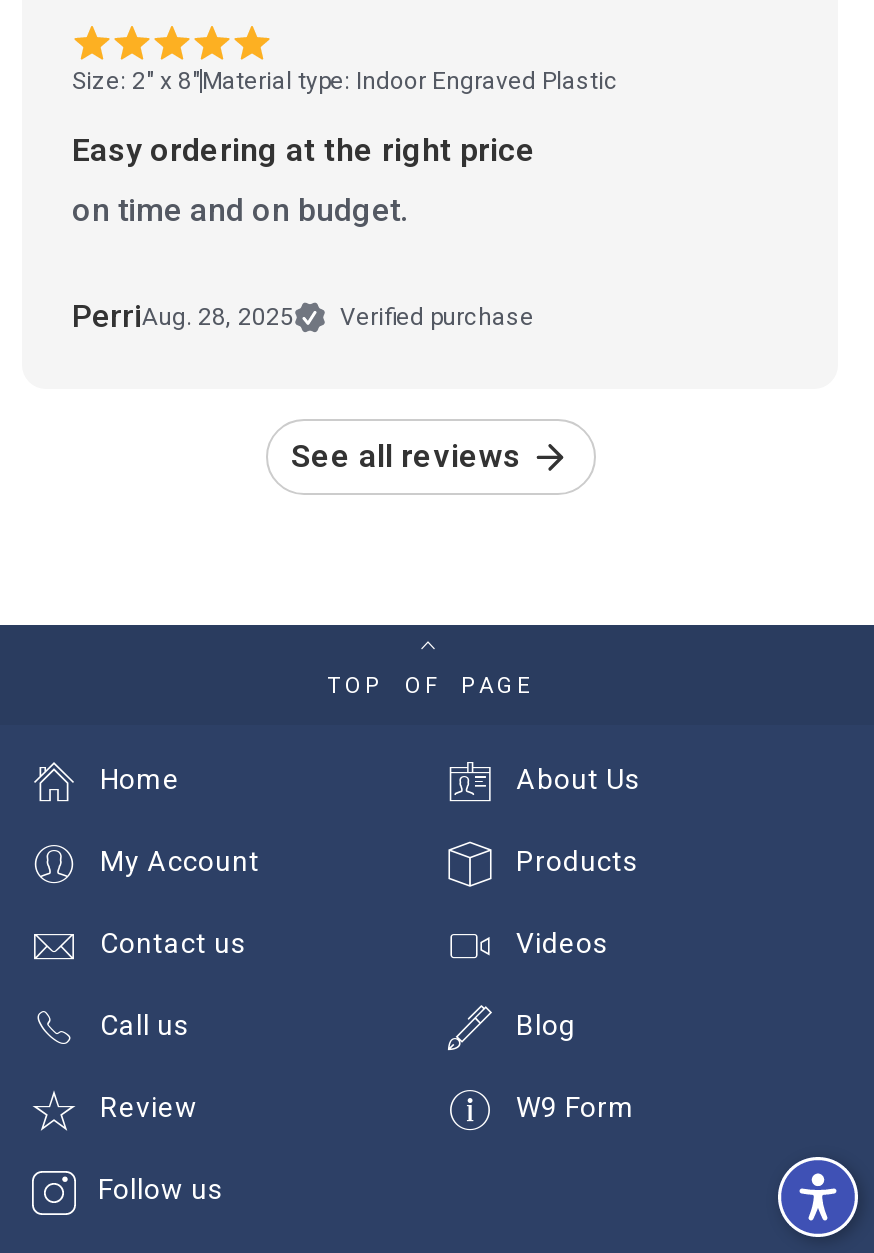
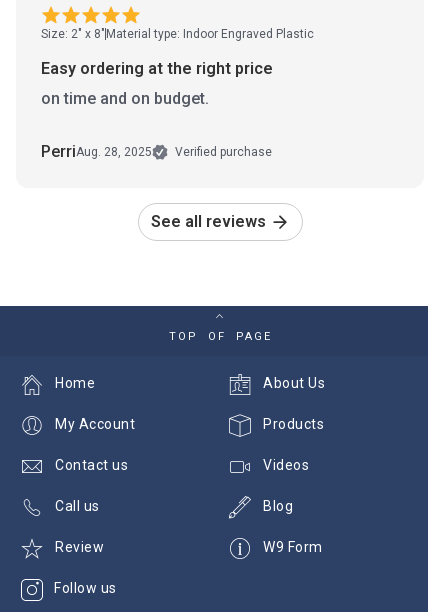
[776,1155,860,1239] [image] -> none

